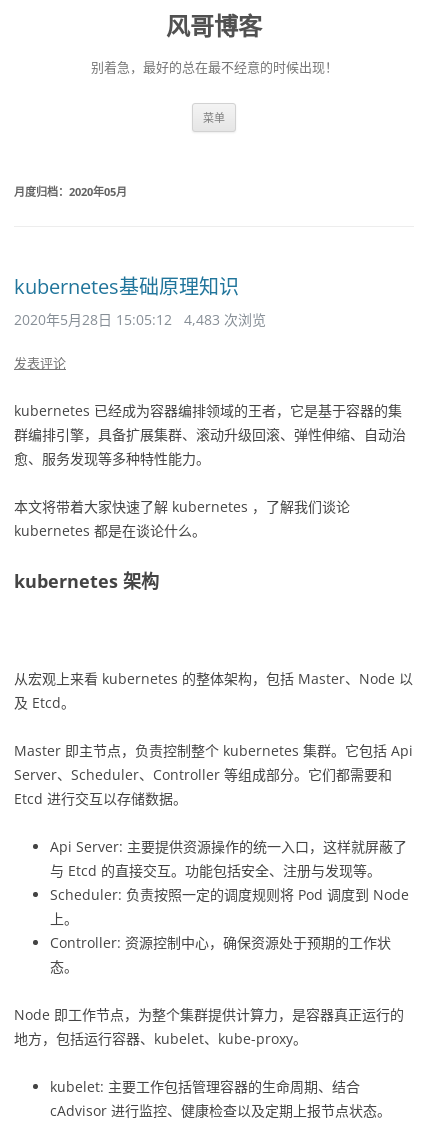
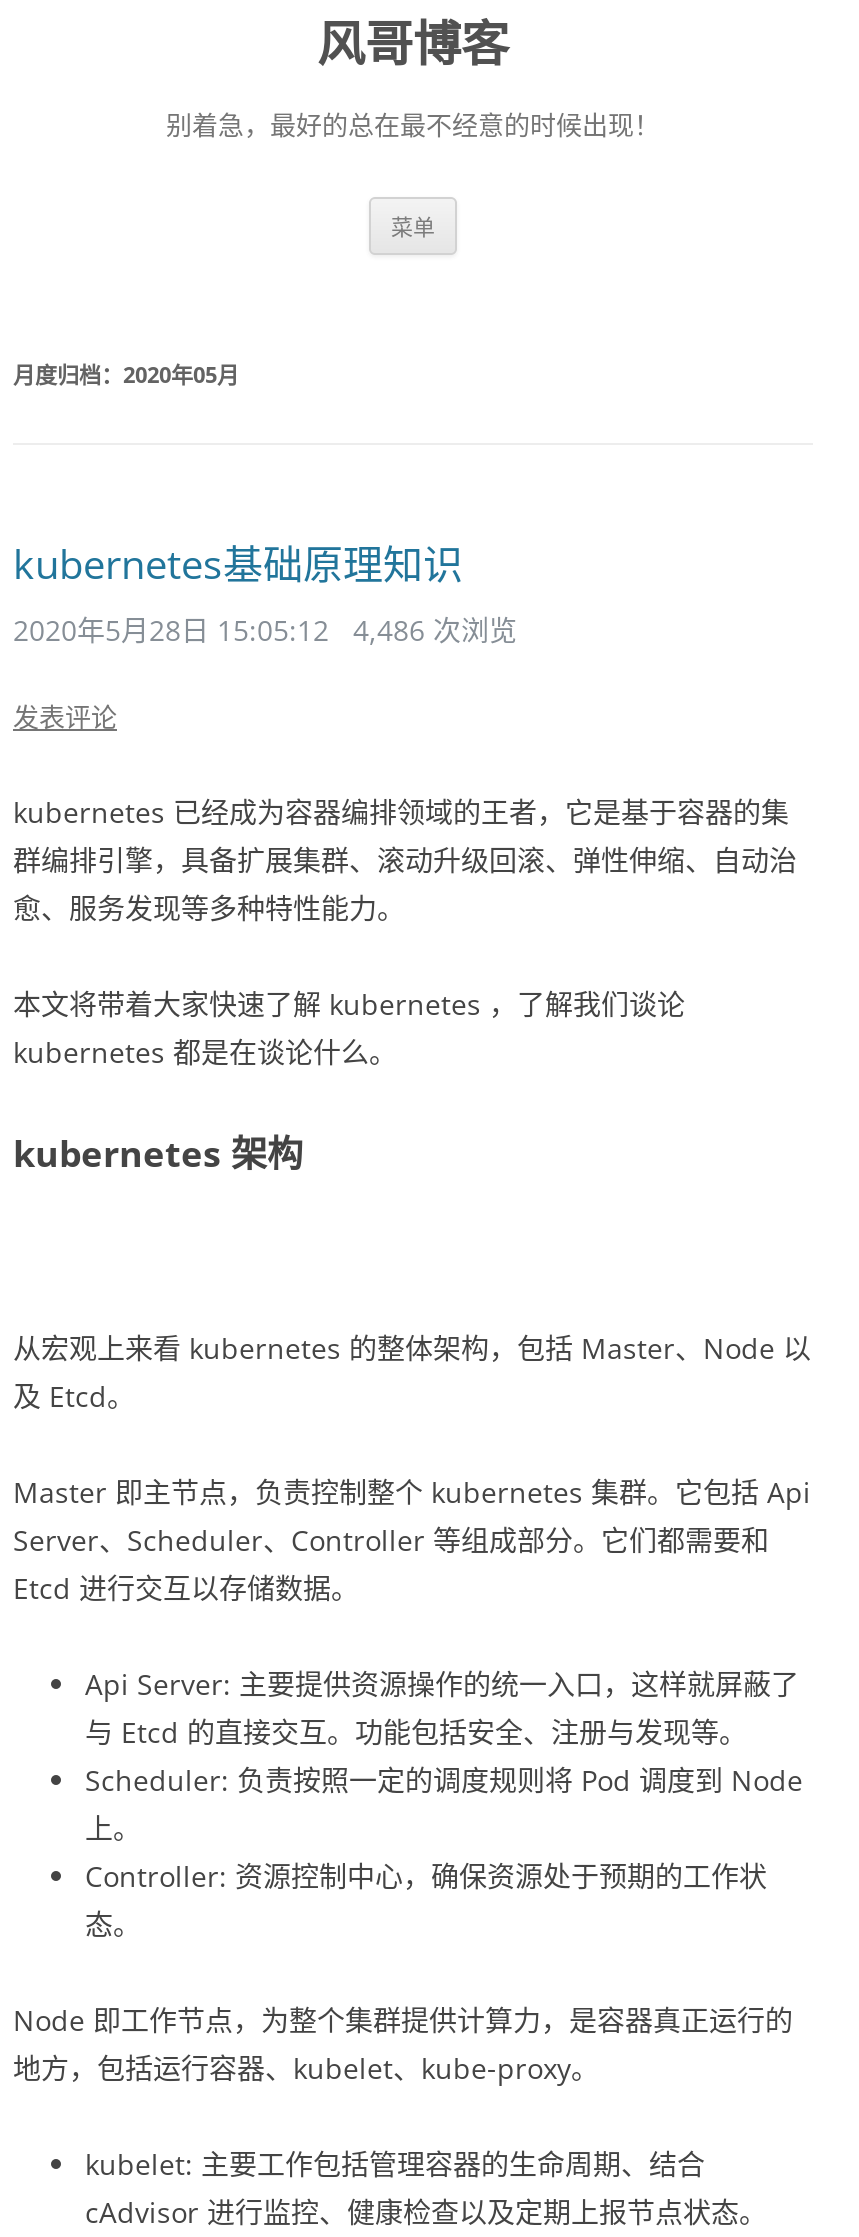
[14,310,266,329] 2020年5月28日 15:05:12 4,483 次浏览 -> [13,611,517,649] 2020年5月28日 15:05:12 4,486 次浏览

